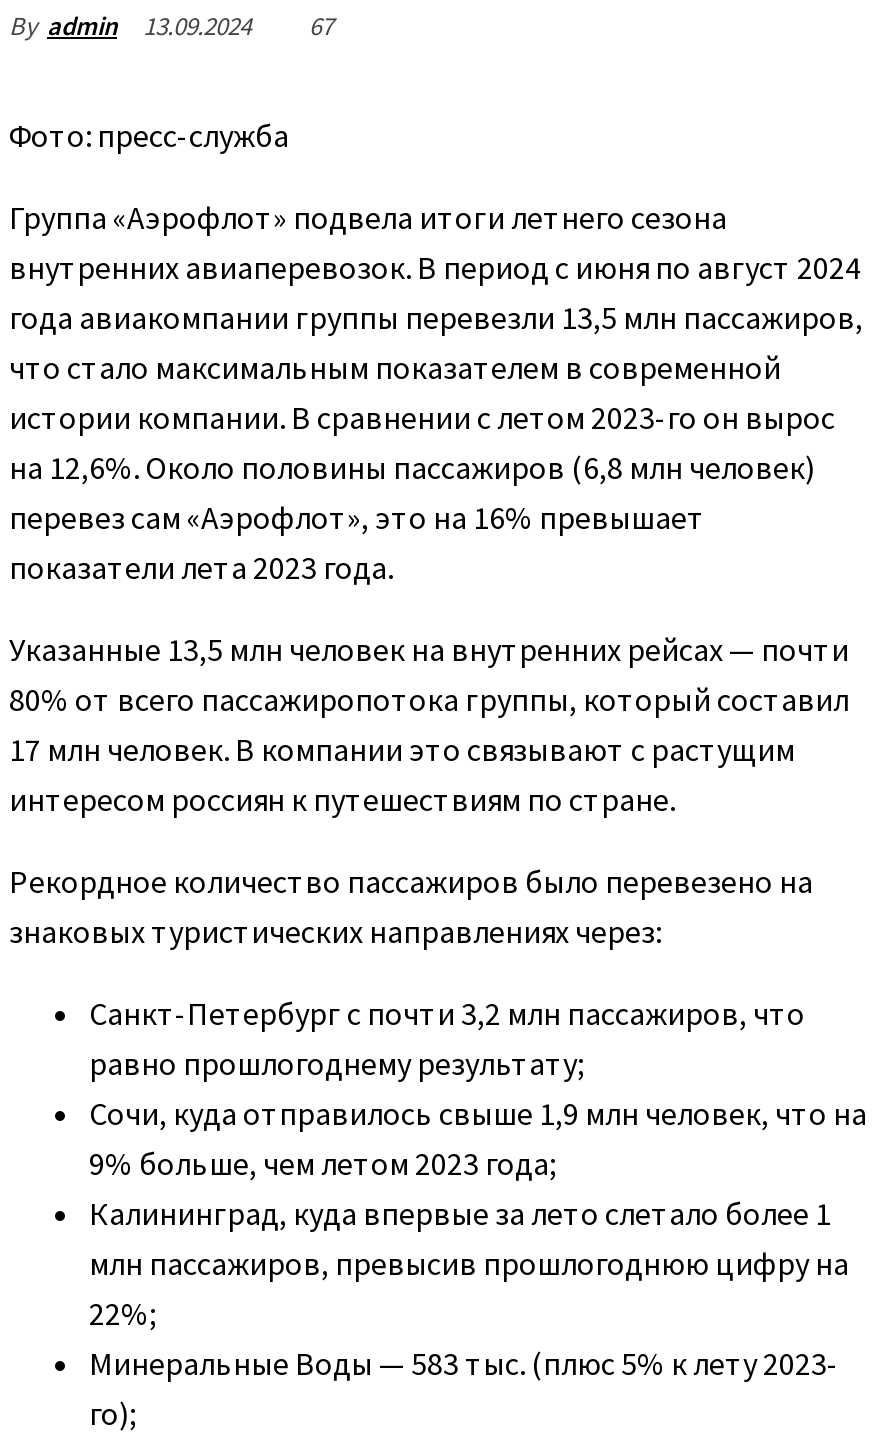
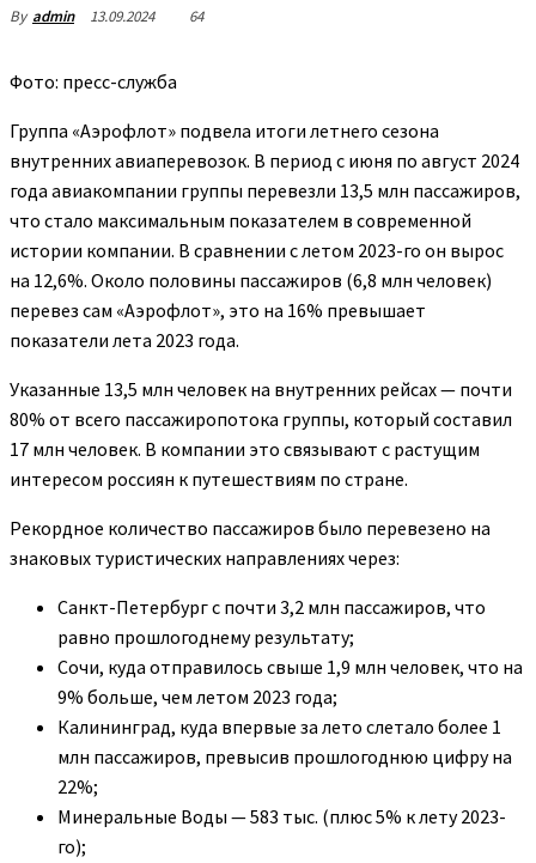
[9,9,333,43] By admin 13.09.2024 67 -> [10,6,203,26] By admin 13.09.2024 64

